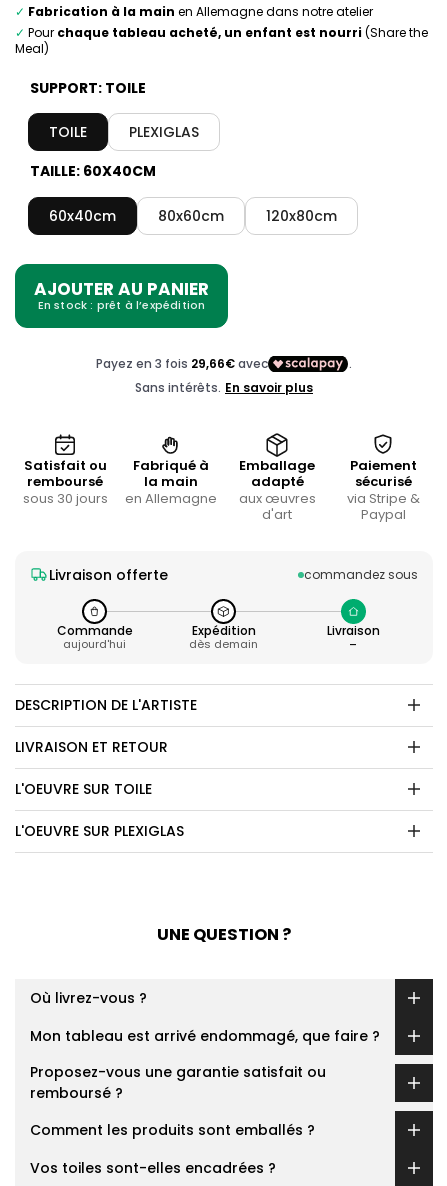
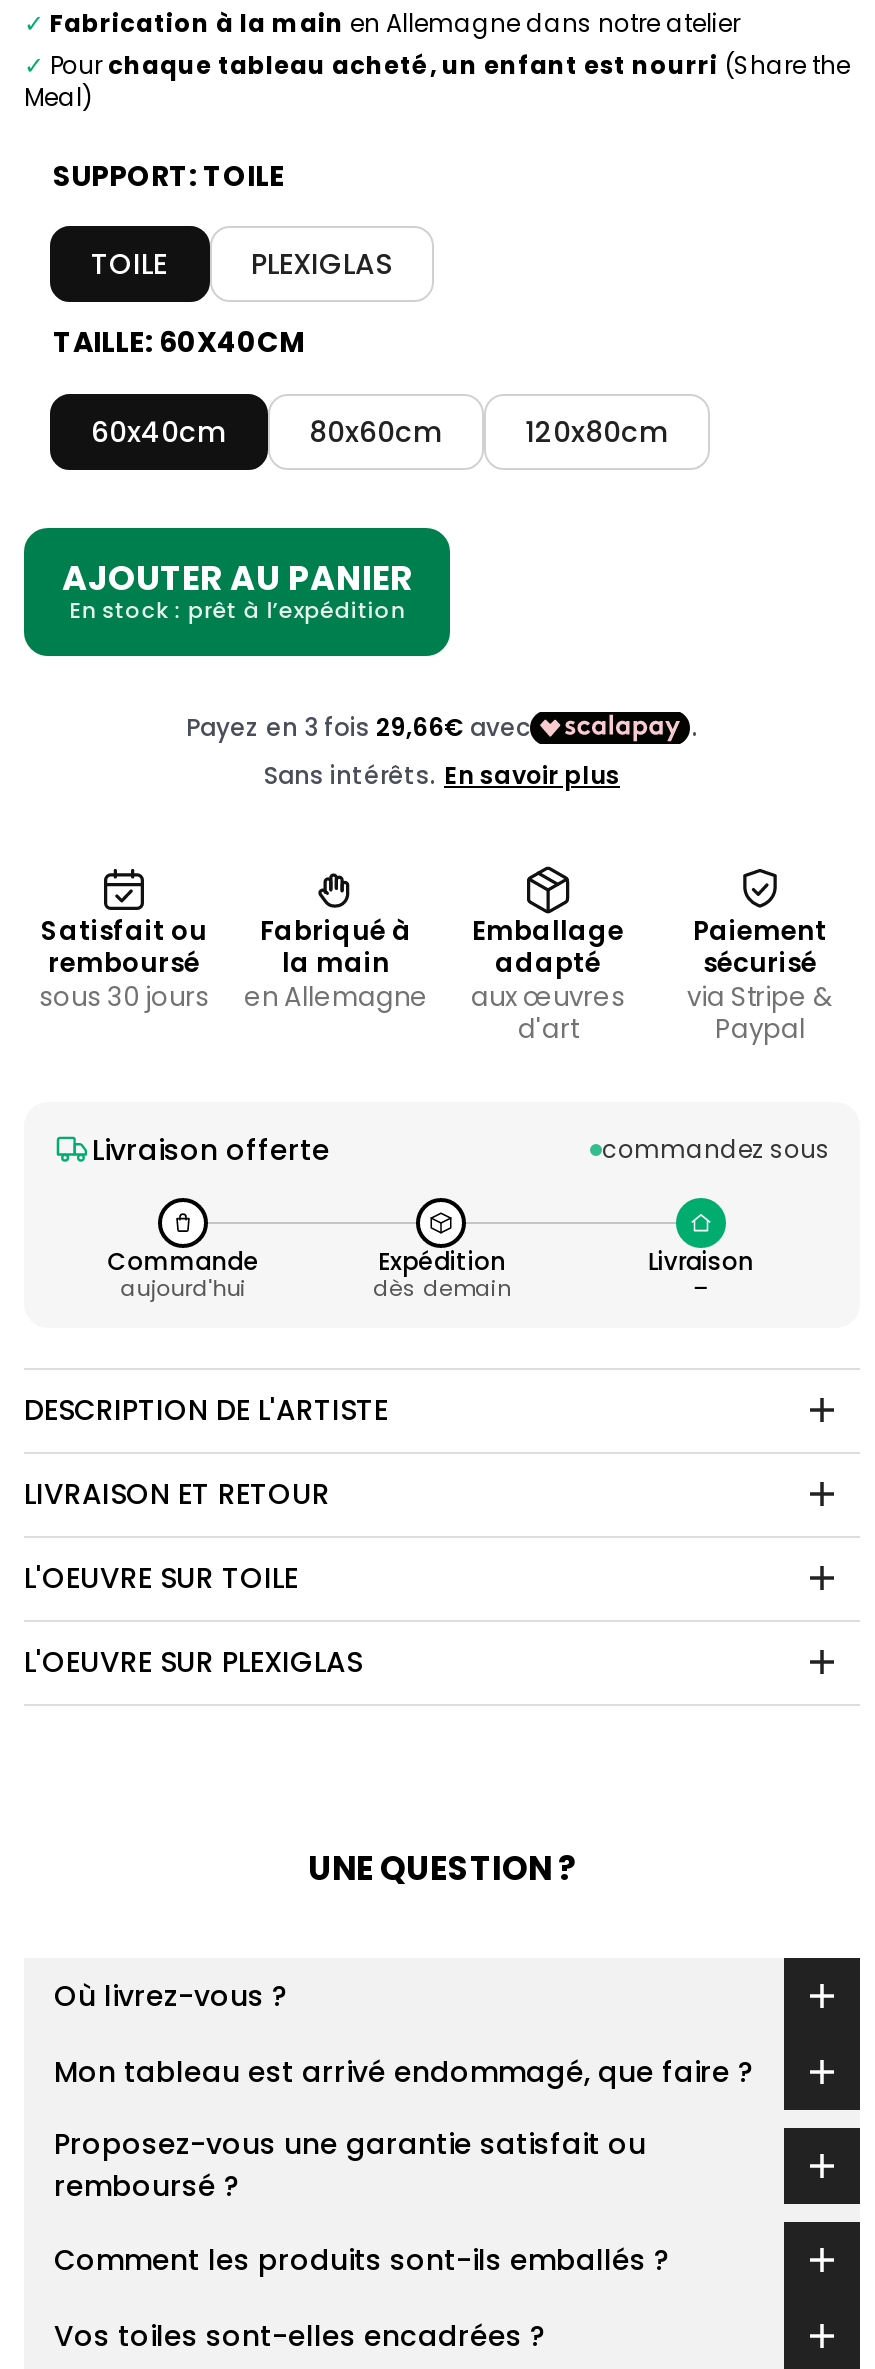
[30,1119,315,1139] Comment les produits sont emballés ? -> [54,2239,670,2279] Comment les produits sont-ils emballés ?

